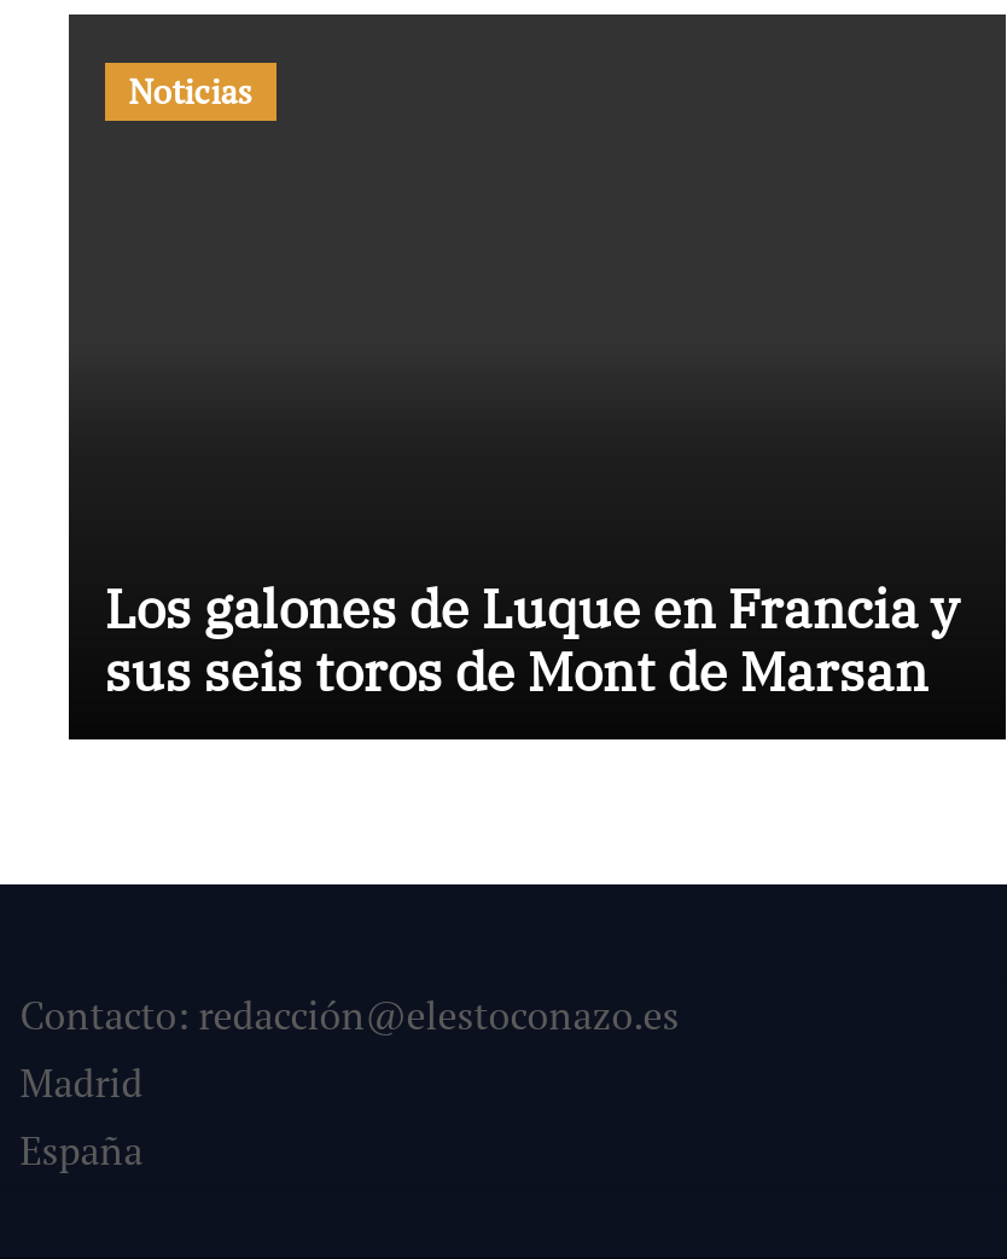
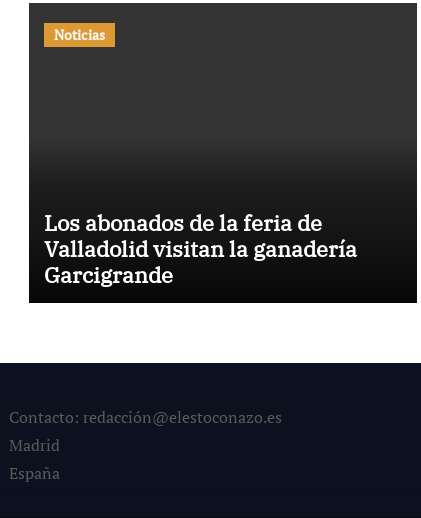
[105,572,959,705] Los galones de Luque en Francia y | sus seis toros de Mont de Marsan -> [44,208,357,289] Los abonados de la feria de | Valladolid visitan la ganadería | Garcigrande

